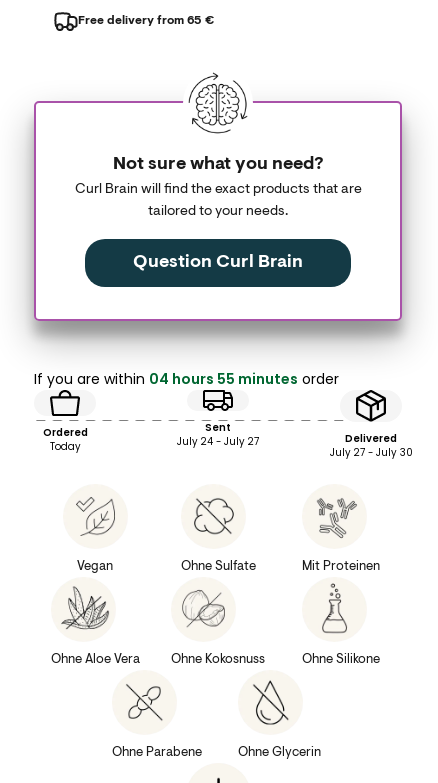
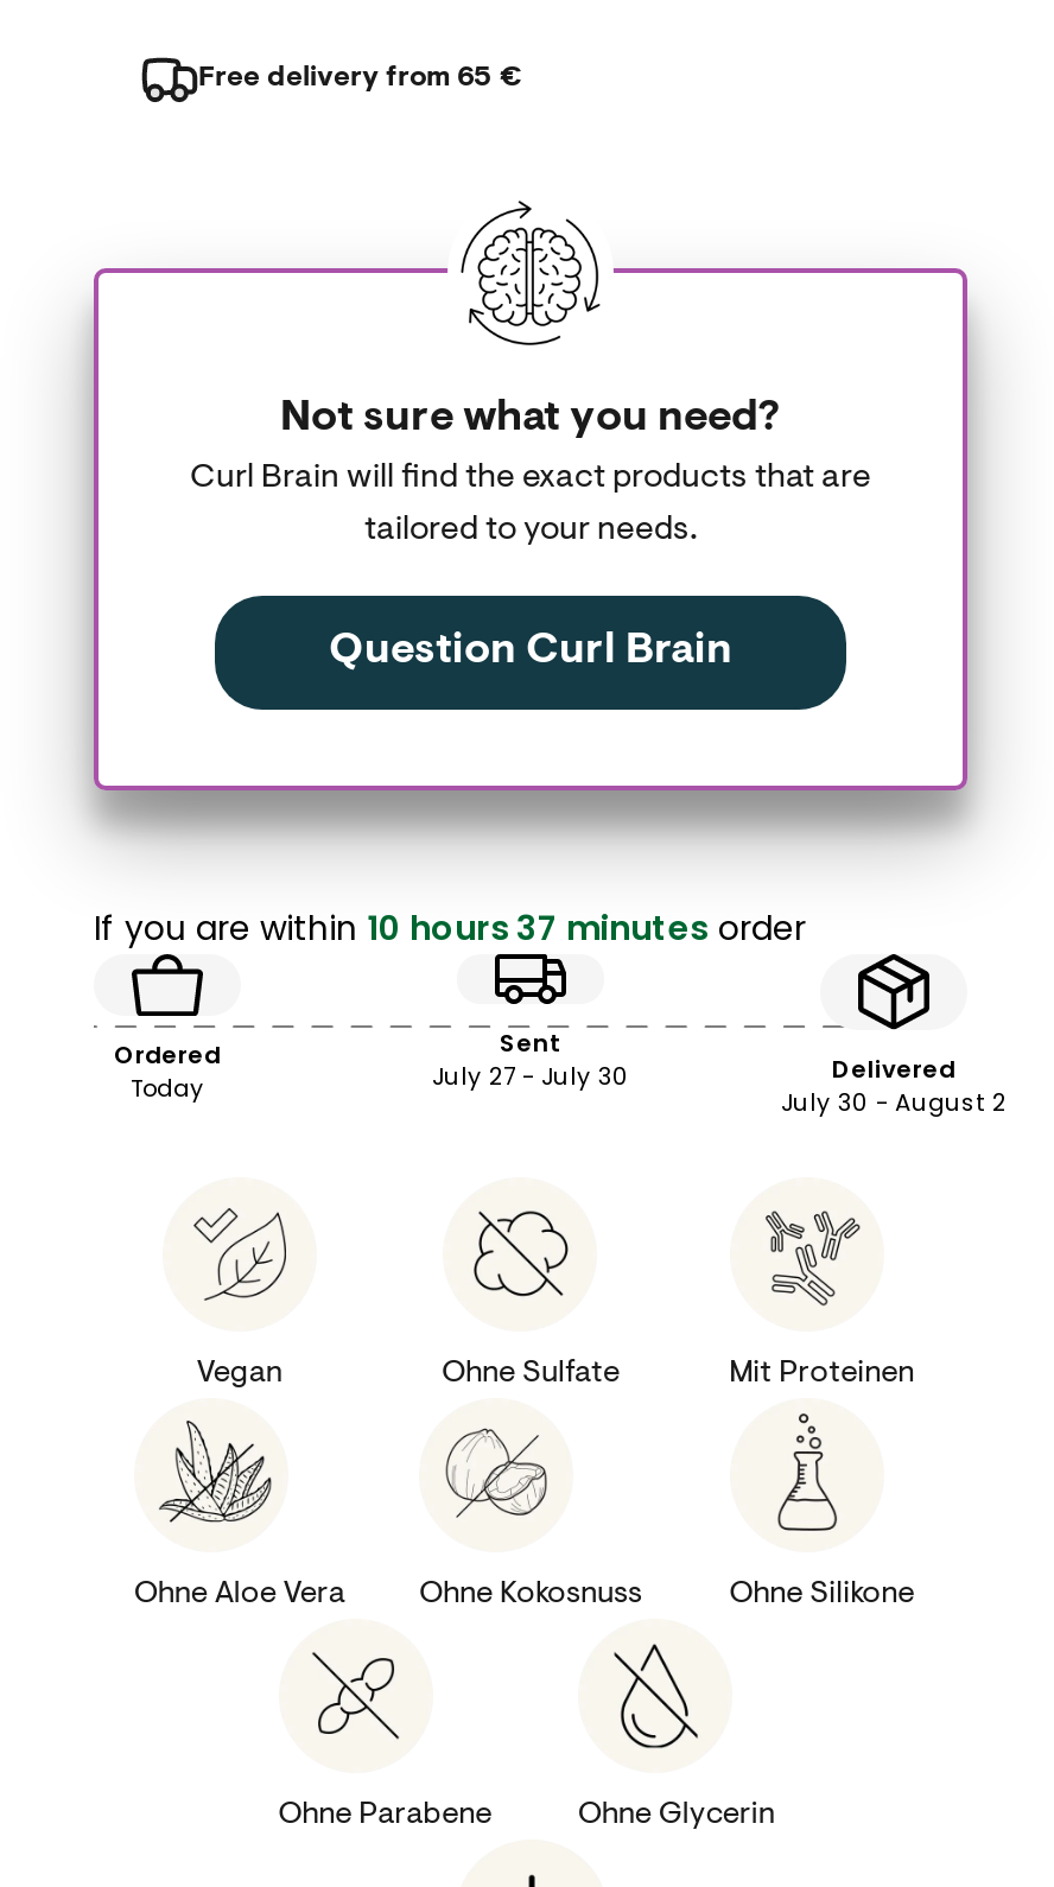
[34,369,339,389] If you are within 04 hours 55 minutes order -> [94,903,806,951] If you are within 10 hours 37 minutes order
[177,435,259,448] July 24 - July 27 -> [432,1060,629,1091] July 27 - July 30
[329,446,412,459] July 27 - July 30 -> [781,1087,1007,1118] July 30 - August 2

